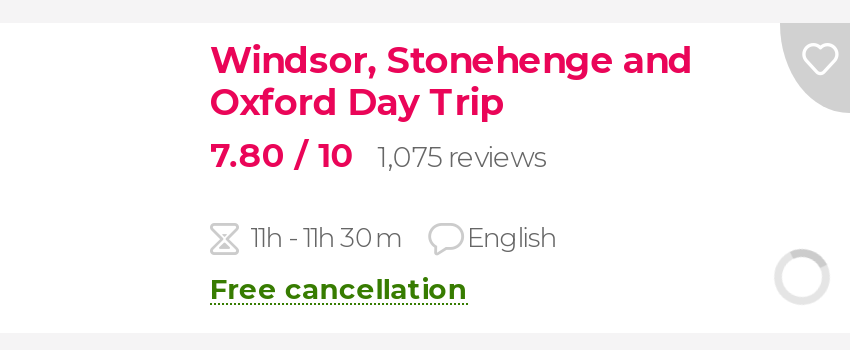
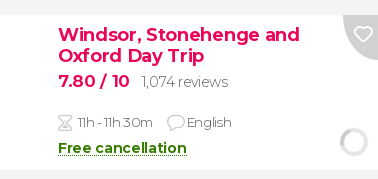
[210,135,547,175] 7.80 / 10 1,075 reviews -> [58,71,228,91] 7.80 / 10 1,074 reviews

